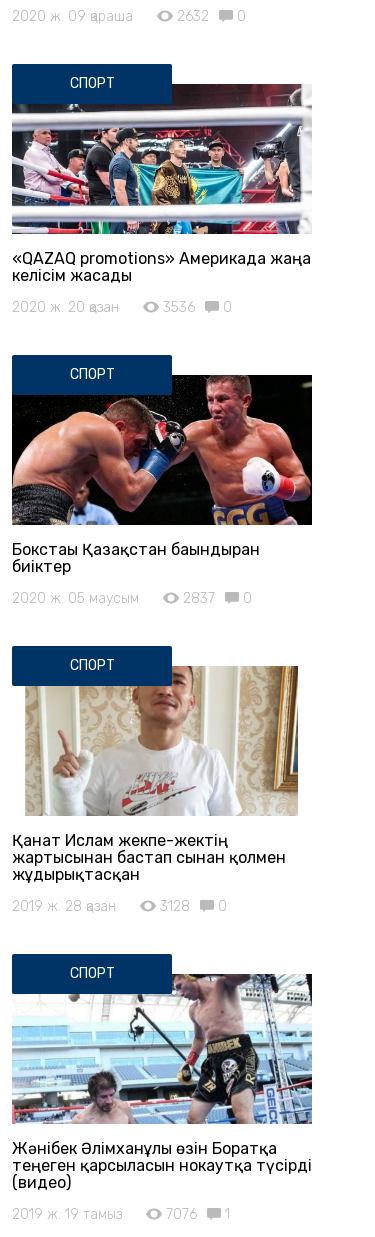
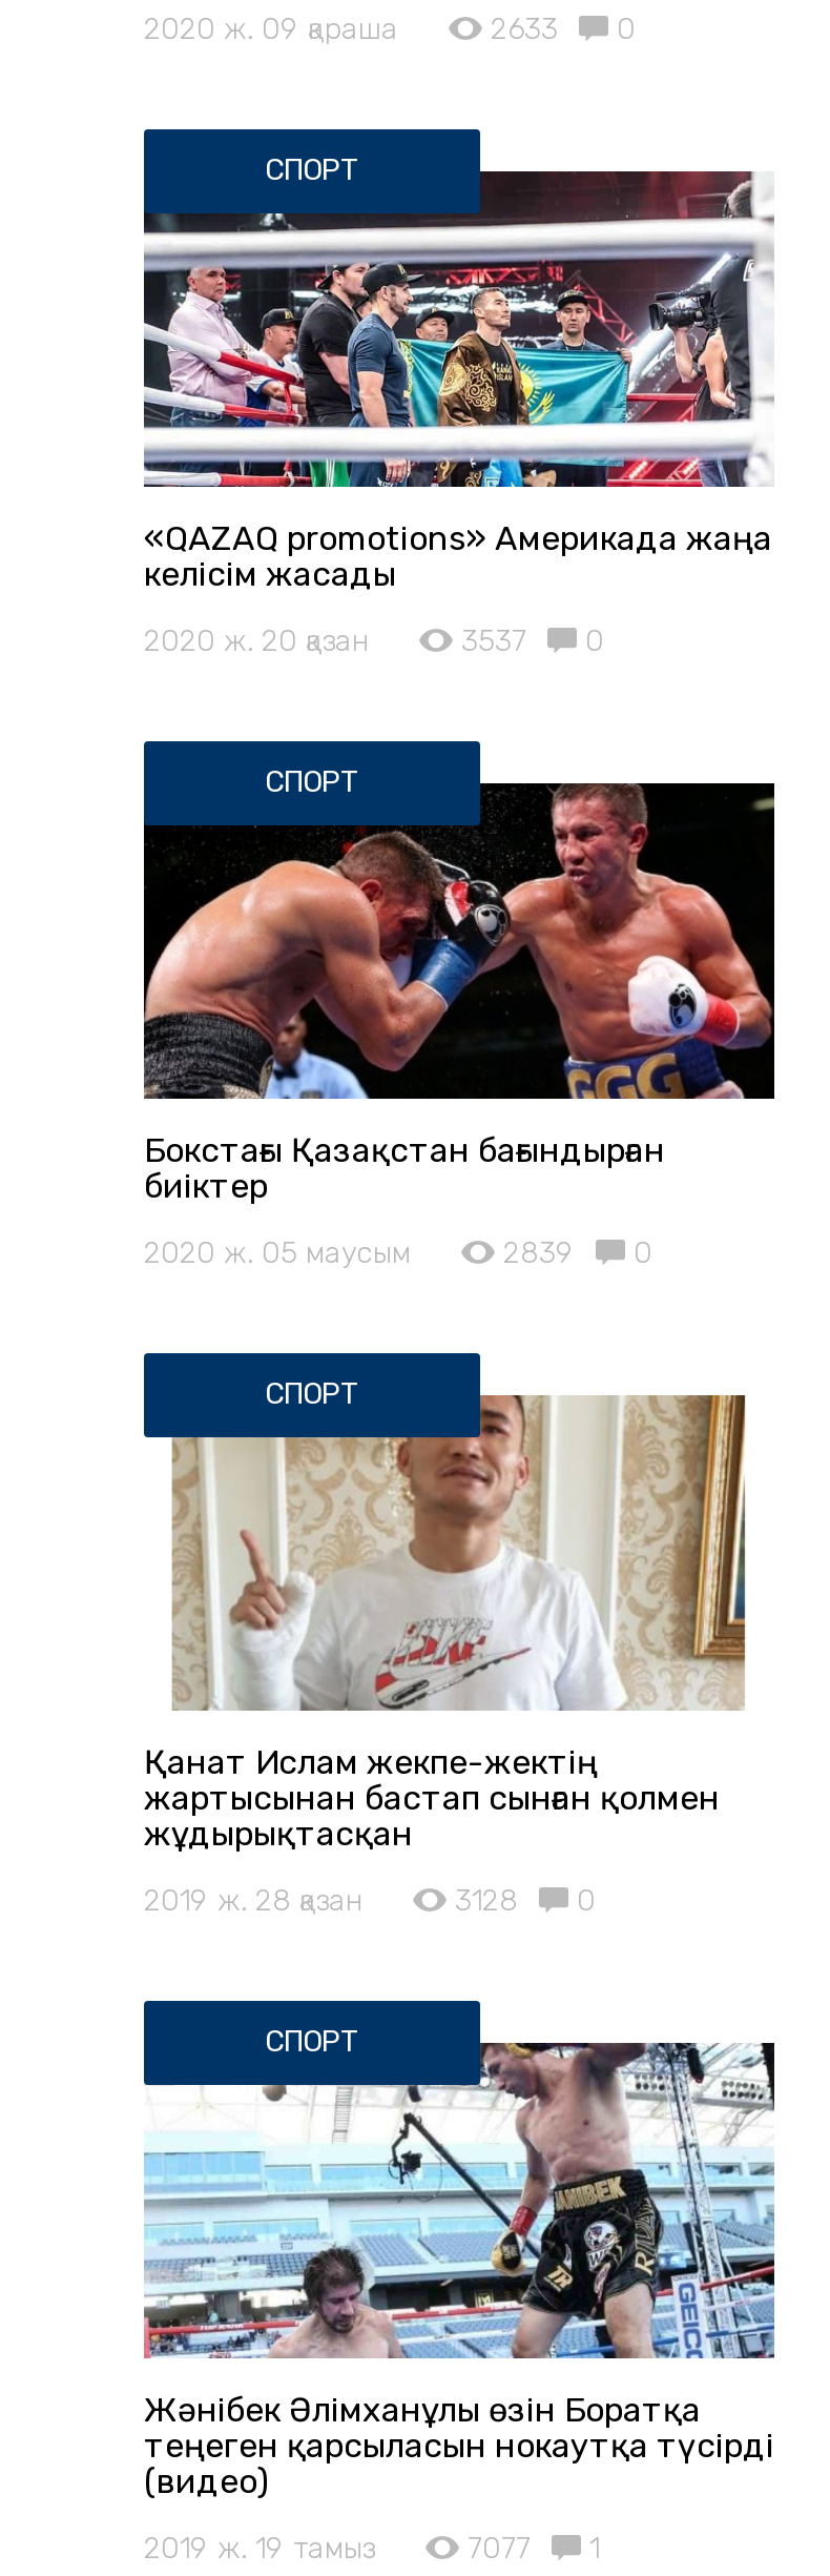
[177,7,246,24] 2632 0 -> [491,11,636,46] 2633 0
[163,298,232,315] 3536 0 -> [461,622,604,658] 3537 0
[183,589,252,606] 2837 0 -> [503,1234,652,1270] 2839 0
[166,1205,230,1222] 7076 1 -> [468,2530,600,2565] 7077 1

